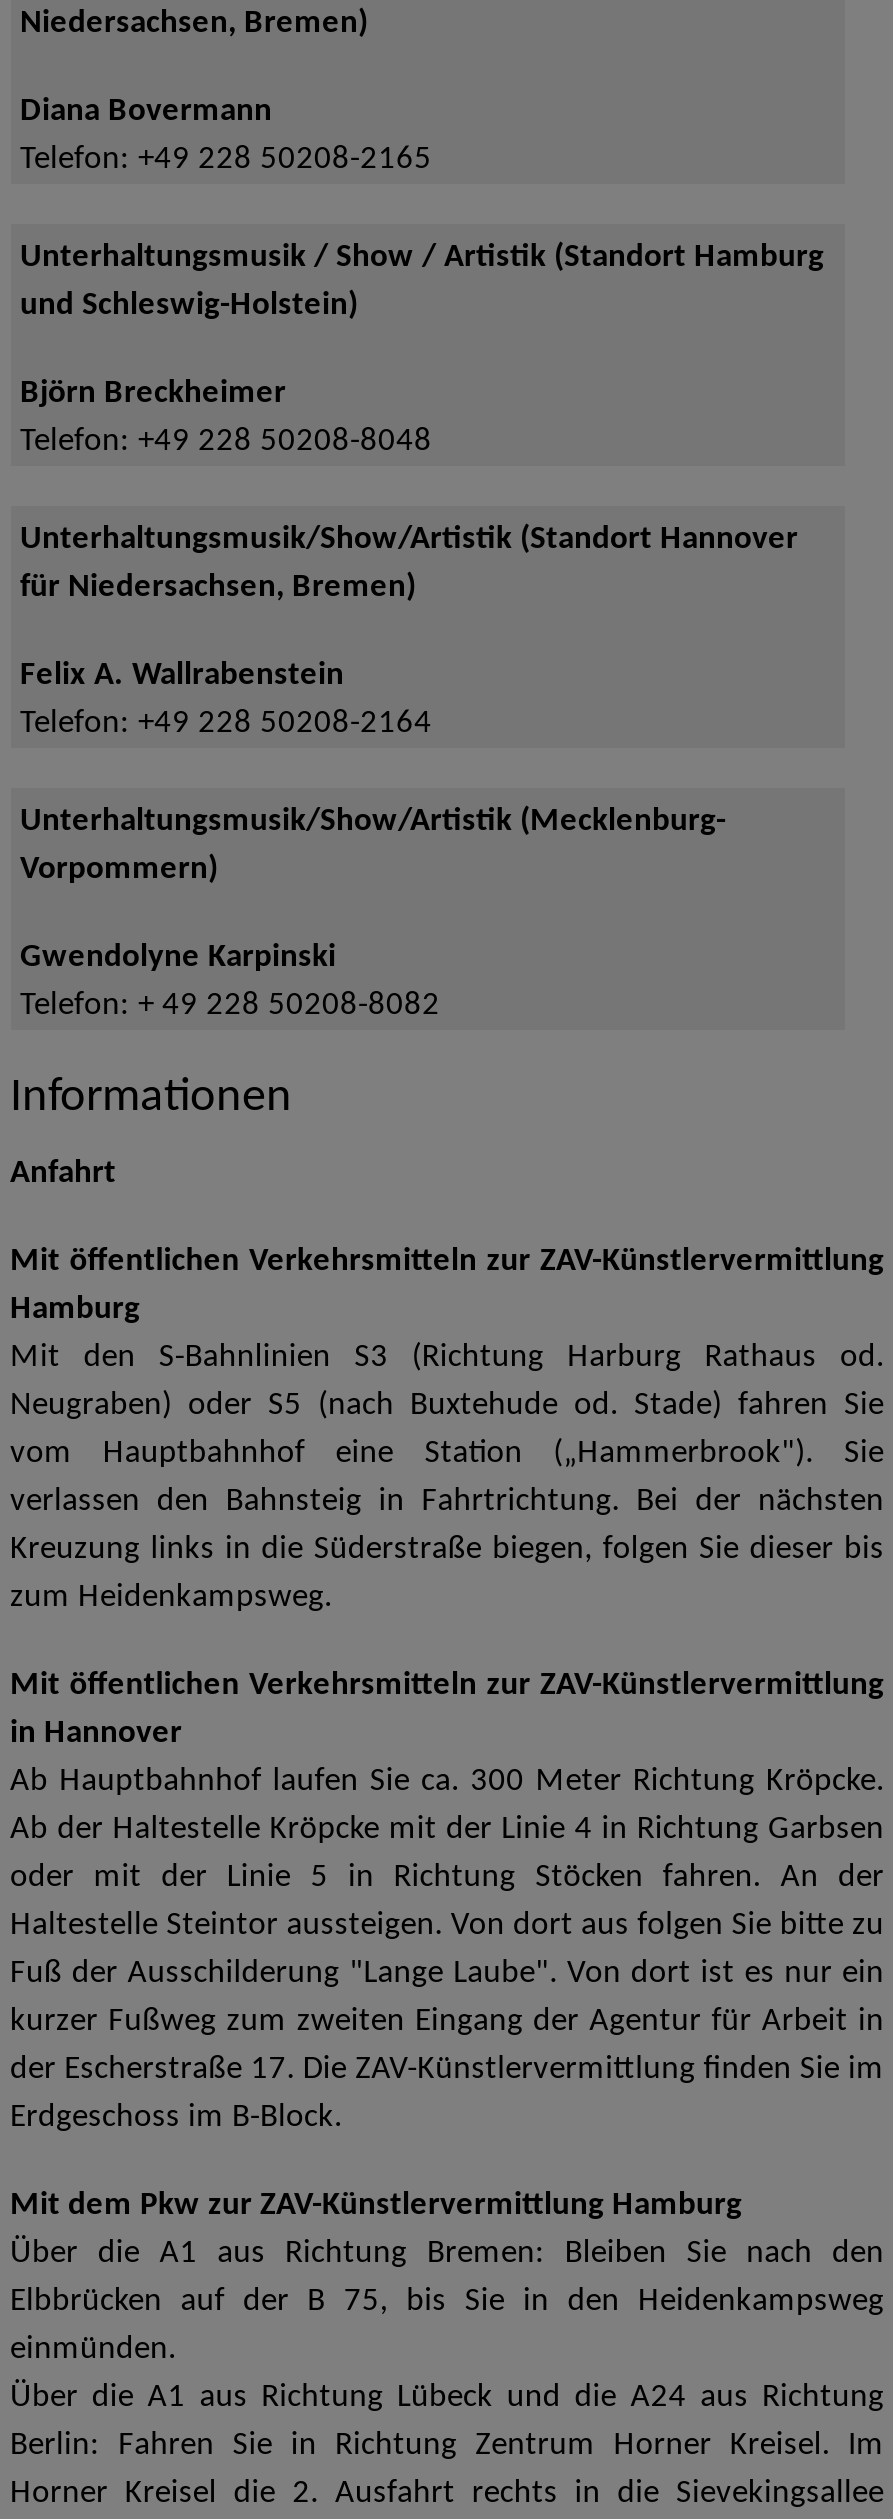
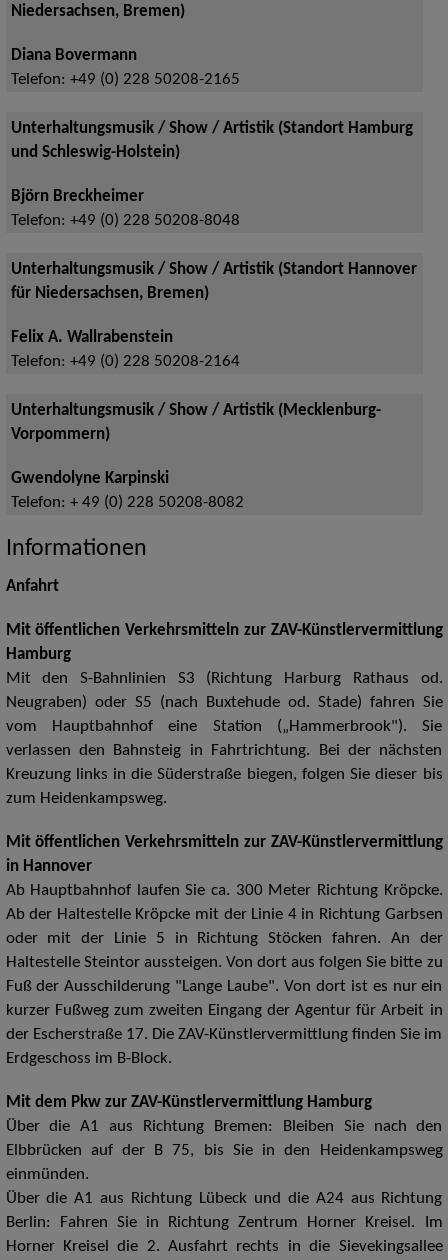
[20,144,432,176] Telefon: +49 228 50208-2165 -> [10,72,239,88] Telefon: +49 (0) 228 50208-2165
[20,426,432,458] Telefon: +49 228 50208-8048 -> [10,213,239,229] Telefon: +49 (0) 228 50208-8048
[20,524,798,556] Unterhaltungsmusik/Show/Artistik (Standort Hannover -> [10,262,416,278] Unterhaltungsmusik / Show / Artistik (Standort Hannover
[20,708,432,740] Telefon: +49 228 50208-2164 -> [10,354,239,370] Telefon: +49 (0) 228 50208-2164
[20,806,726,838] Unterhaltungsmusik/Show/Artistik (Mecklenburg- -> [10,403,380,419] Unterhaltungsmusik / Show / Artistik (Mecklenburg-
[20,990,440,1022] Telefon: + 49 228 50208-8082 -> [10,495,243,511] Telefon: + 49 (0) 228 50208-8082

